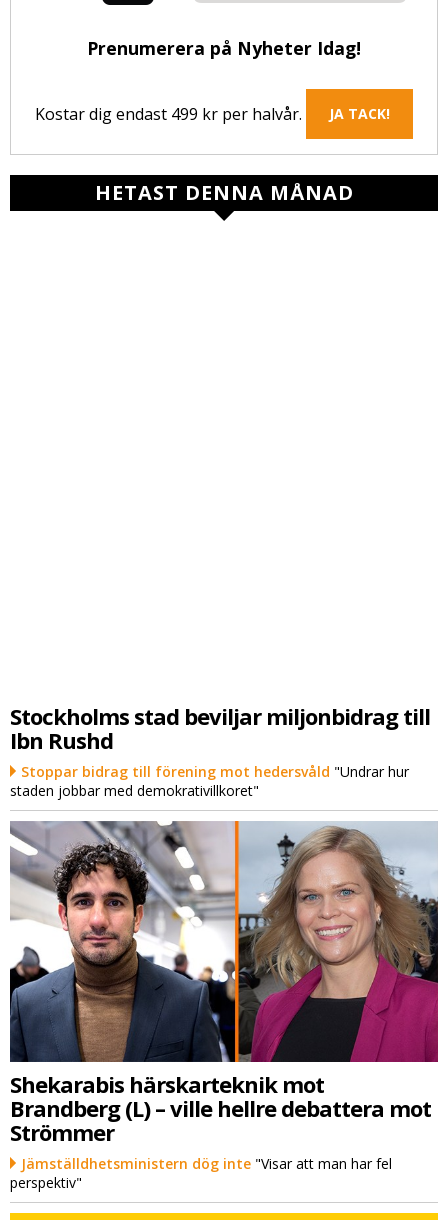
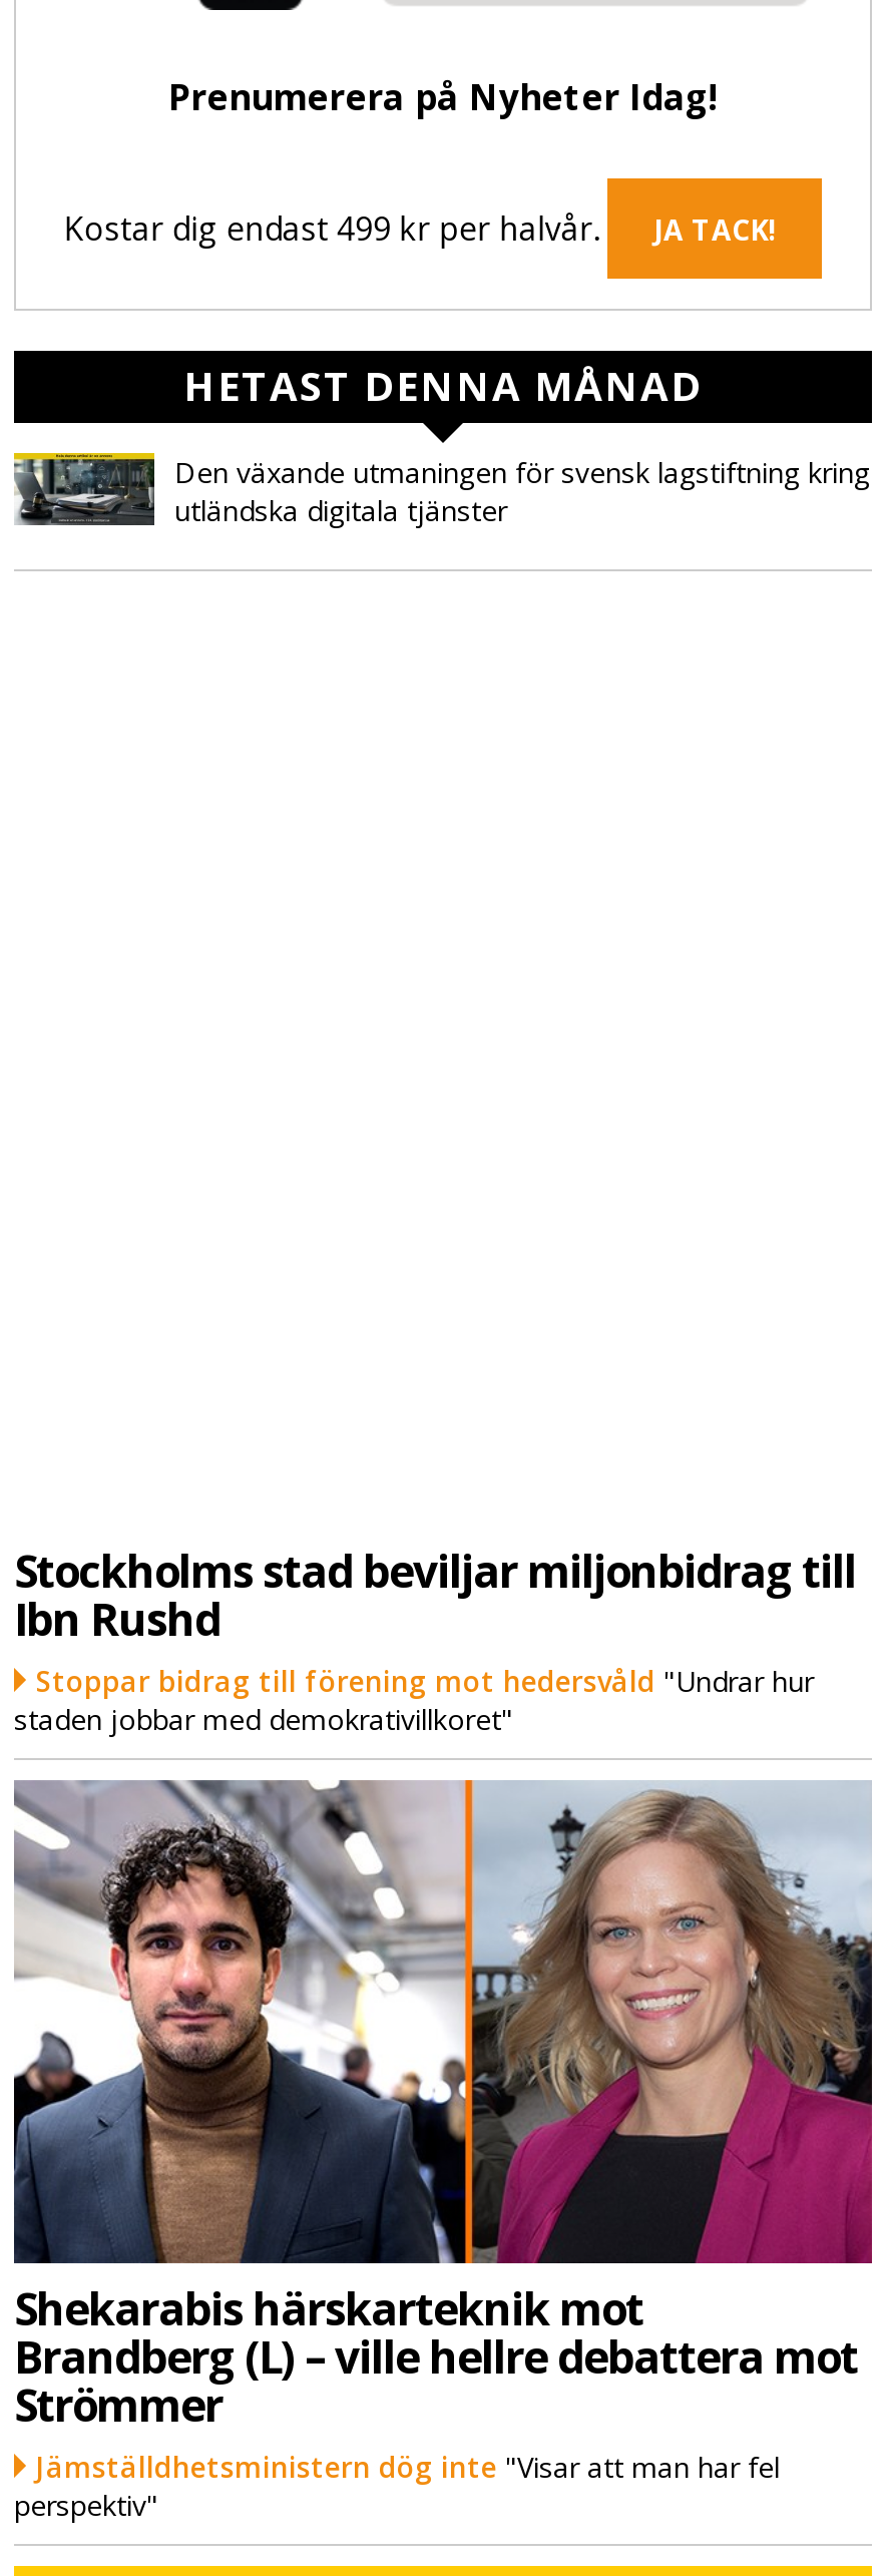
none -> [12,451,870,530] [image] | Den växande utmaningen för svensk lagstiftning kring | utländska digitala tjänster

